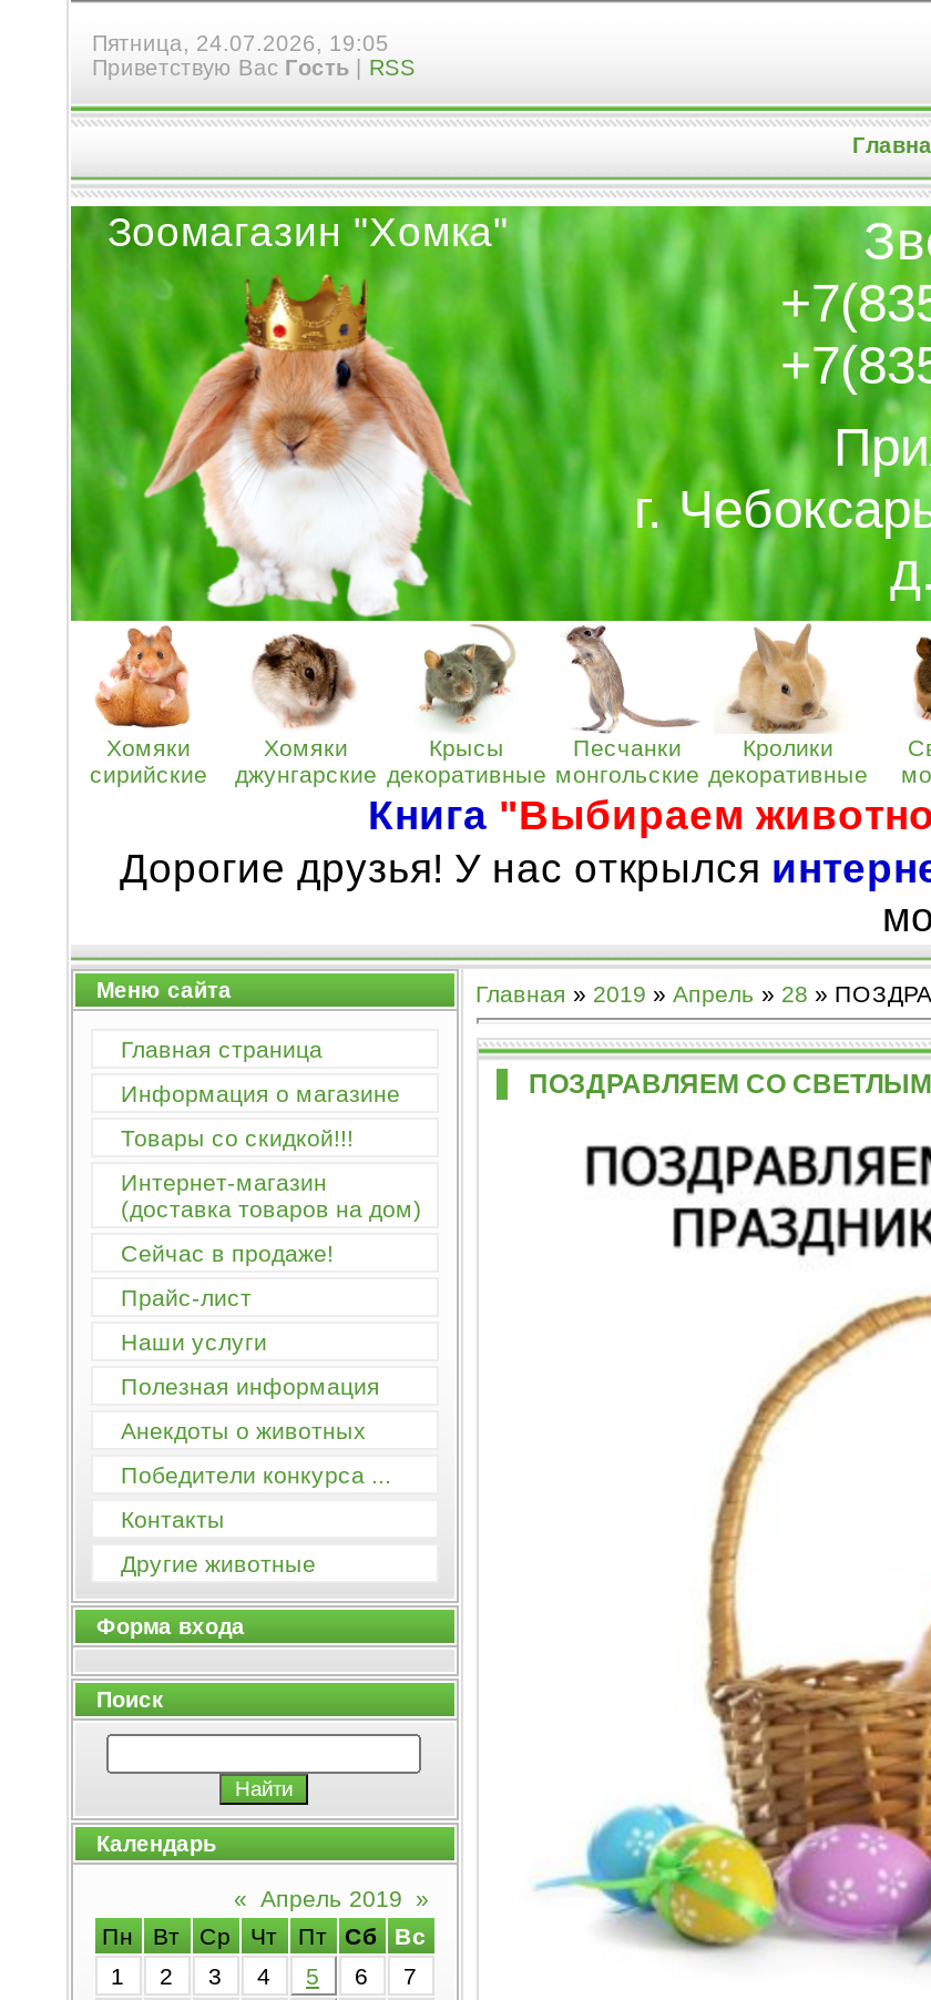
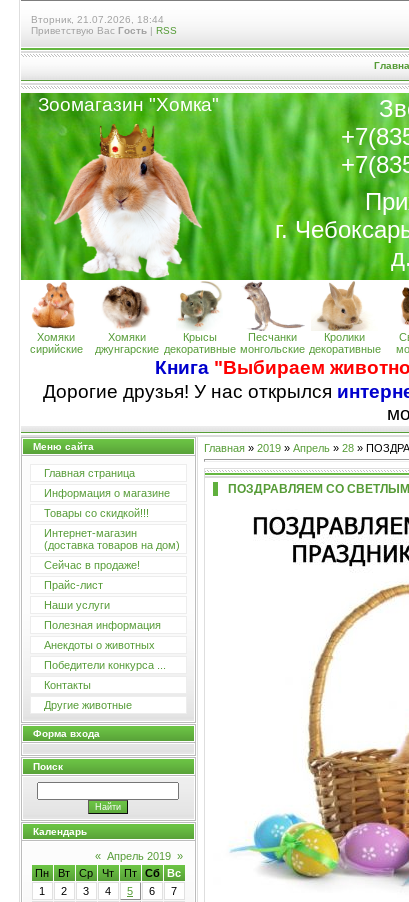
[92,31,389,55] Пятница, 24.07.2026, 19:05 -> [30,14,163,25] Вторник, 21.07.2026, 18:44

